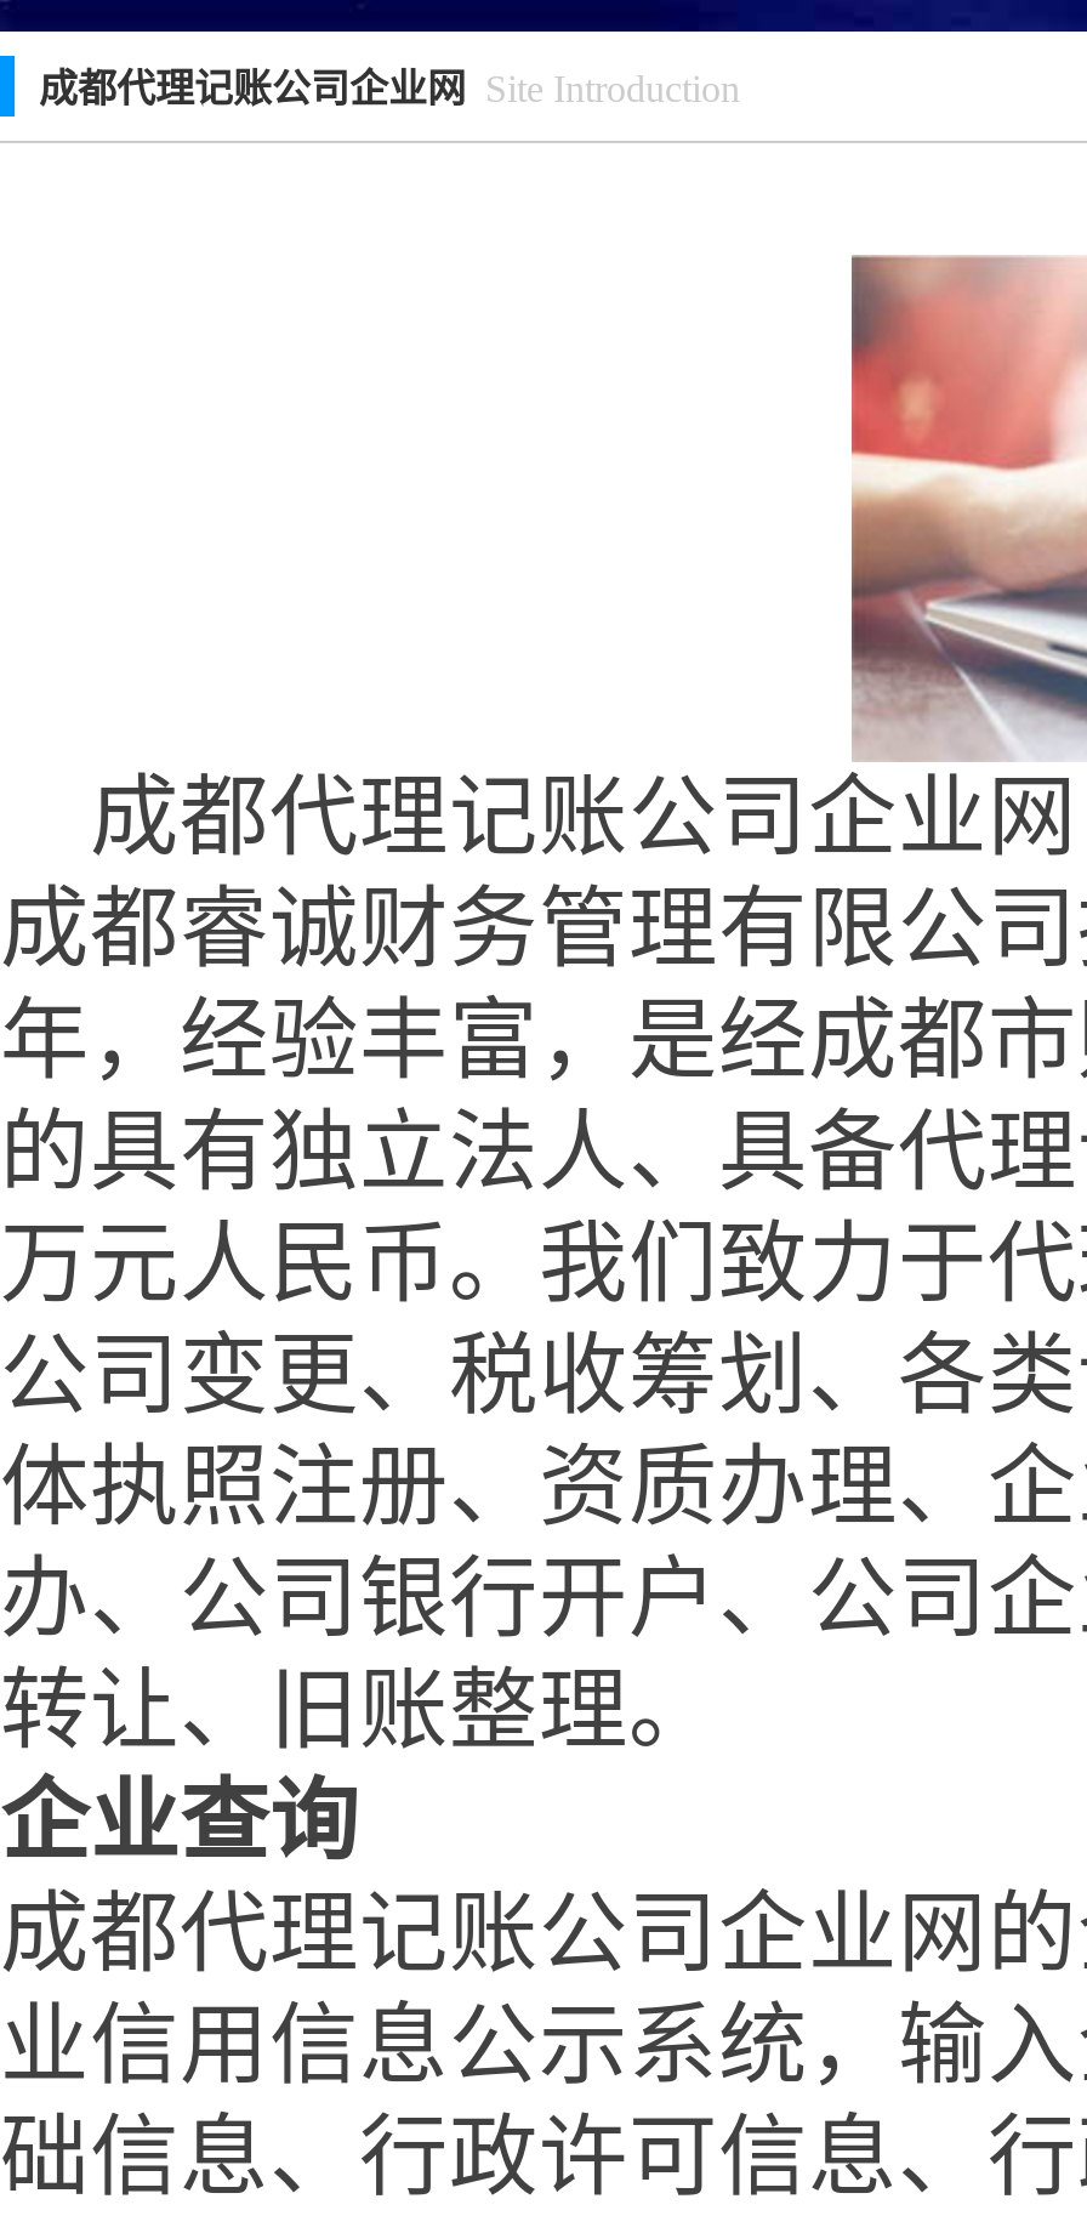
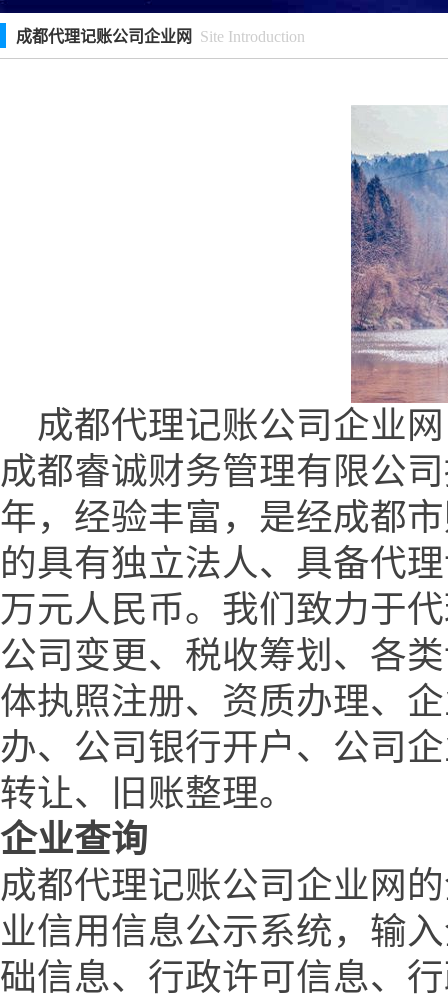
[849,255,1080,760] [image] -> [350,106,445,403] [image]

